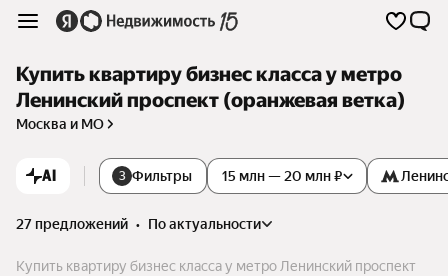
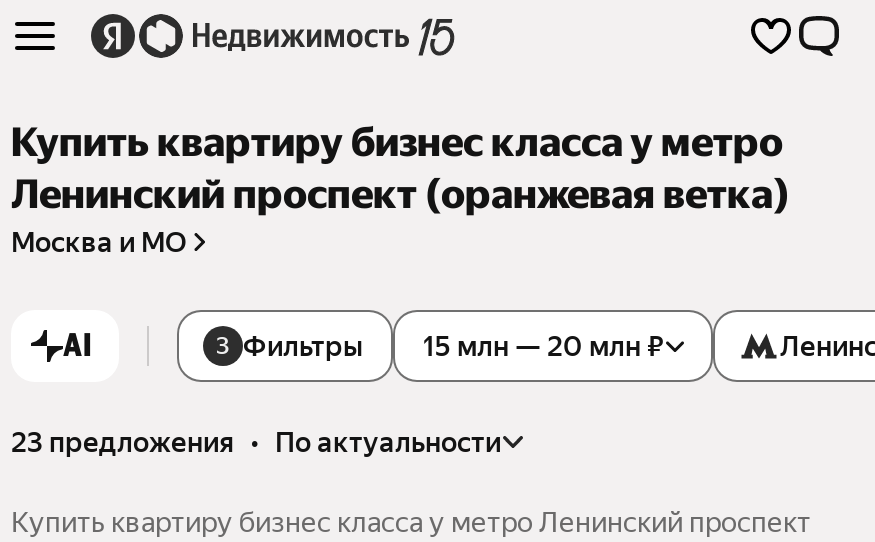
[16,216,261,232] 27 предложений • по актуальности -> [11,426,501,458] 23 предложения • по актуальности

